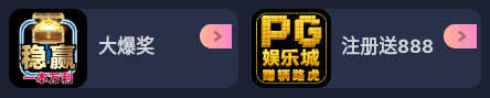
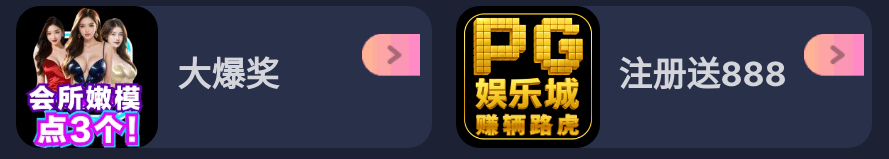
[15,12,78,88] [image] -> [26,13,144,149] [image]

